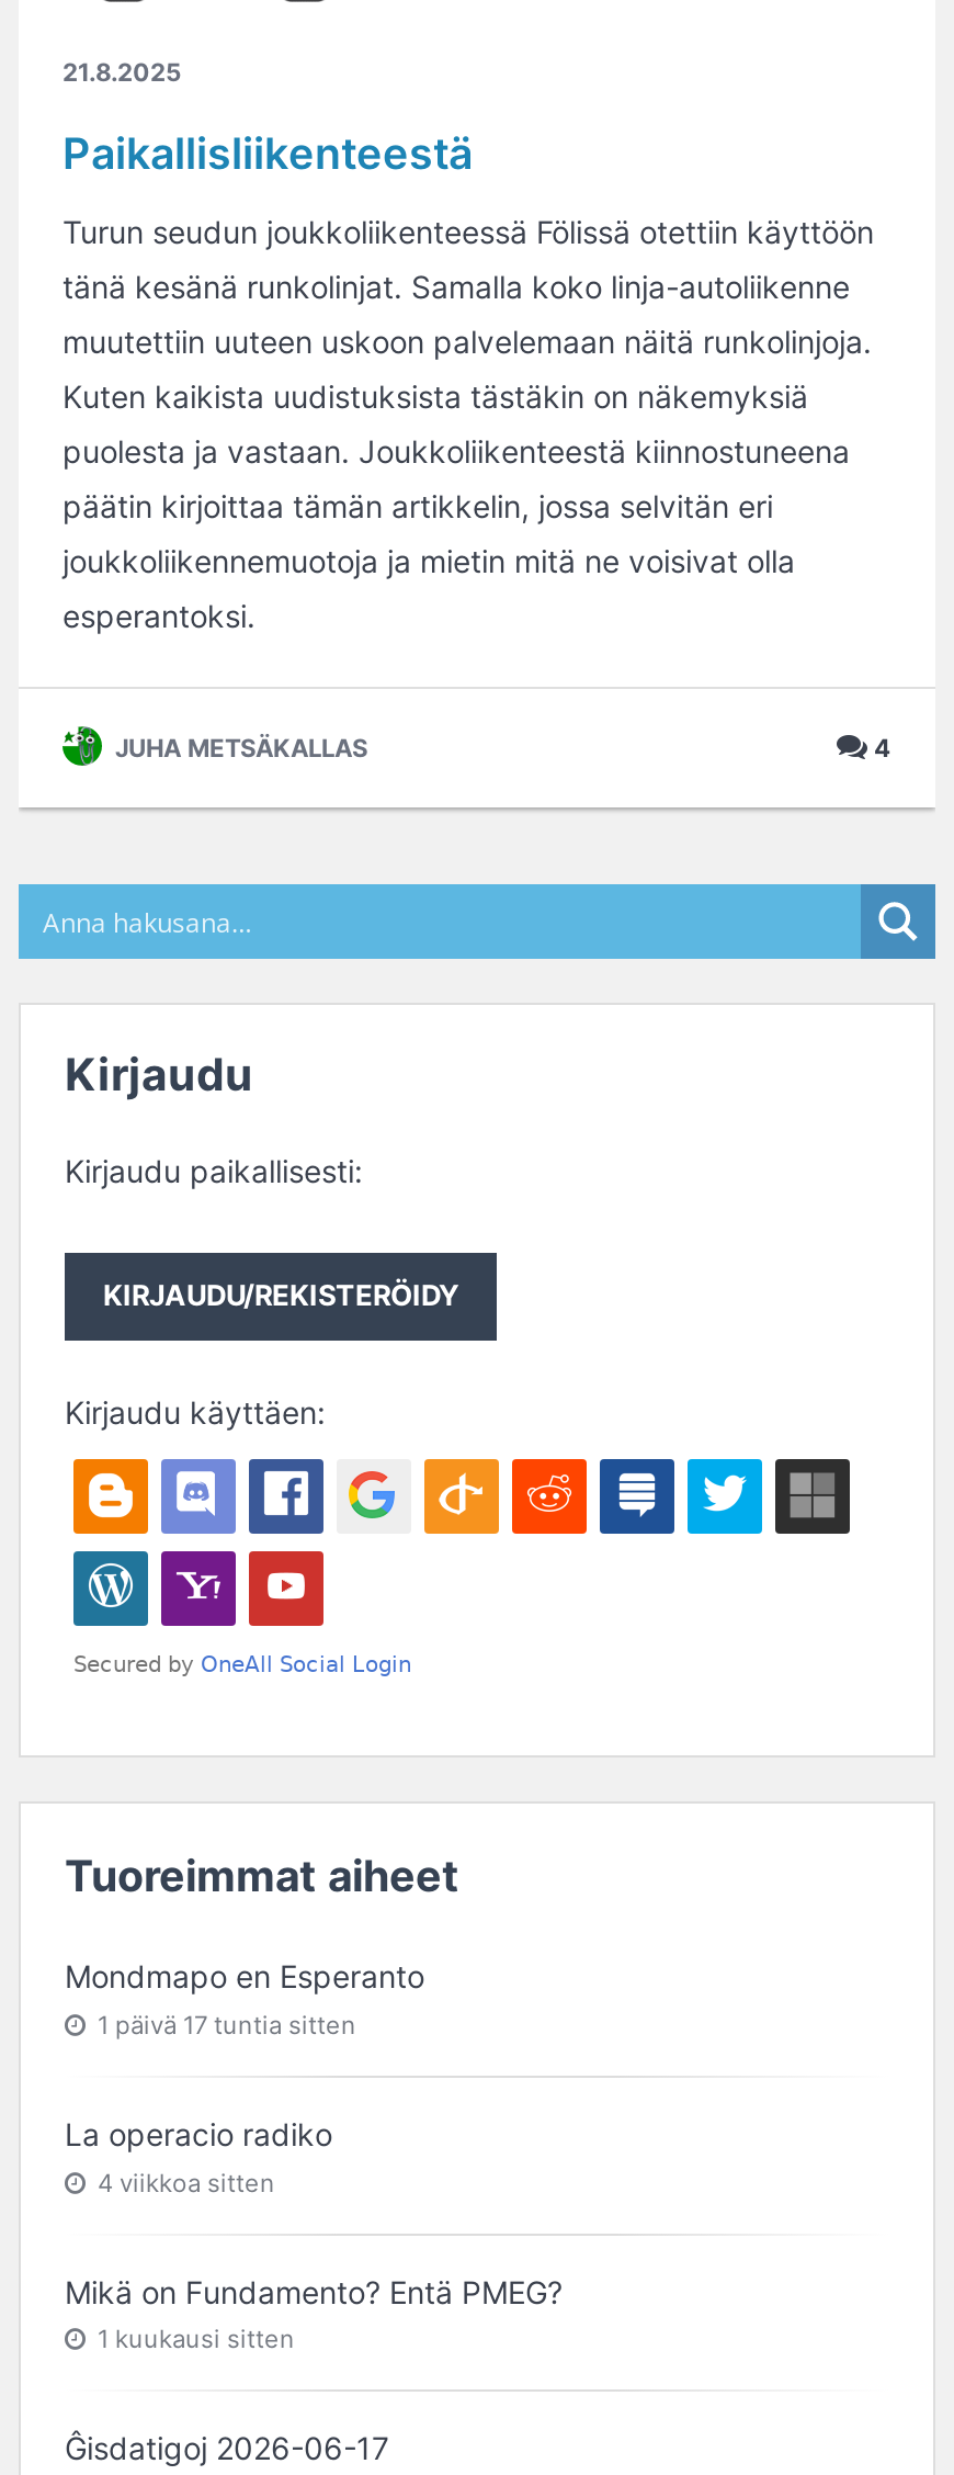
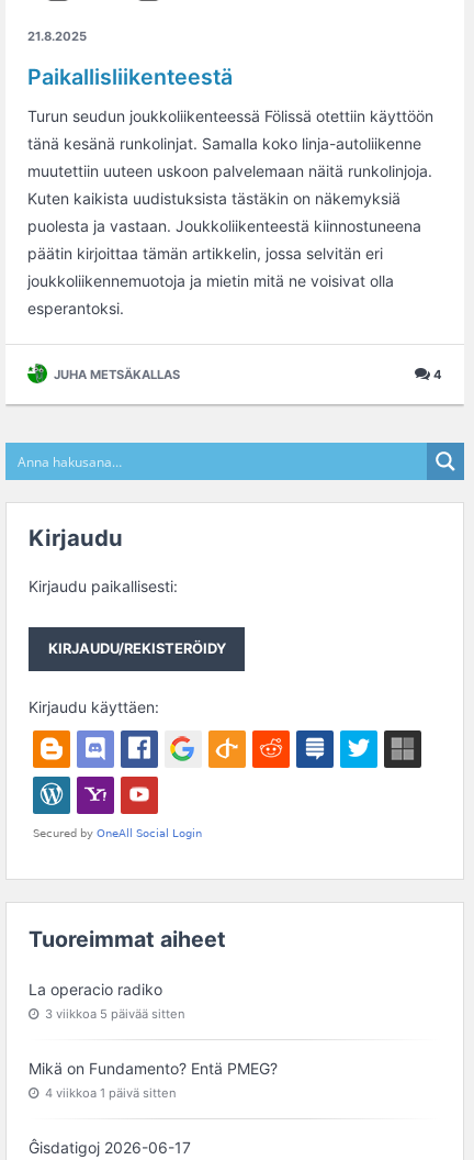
[65,1957,424,2040] Mondmapo en Esperanto | 1 päivä 17 tuntia sitten -> none
[98,2167,275,2198] 4 viikkoa sitten -> [45,1006,185,1021] 3 viikkoa 5 päivää sitten
[98,2324,295,2355] 1 kuukausi sitten -> [45,1085,177,1100] 4 viikkoa 1 päivä sitten

